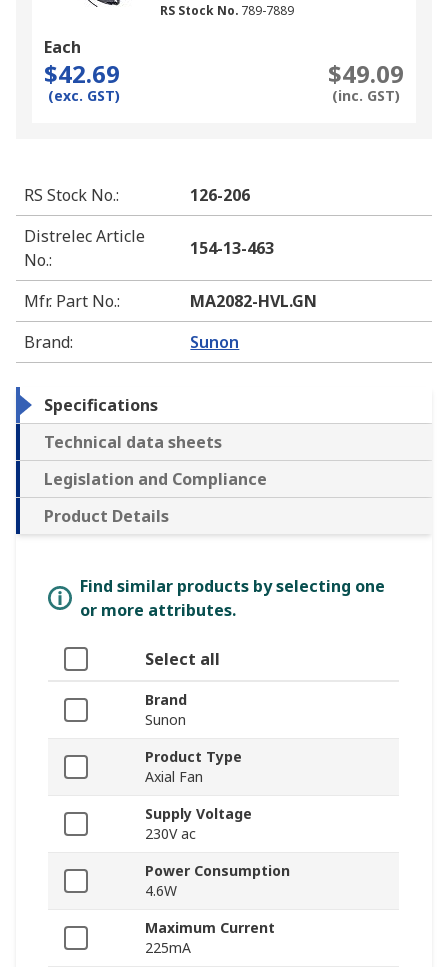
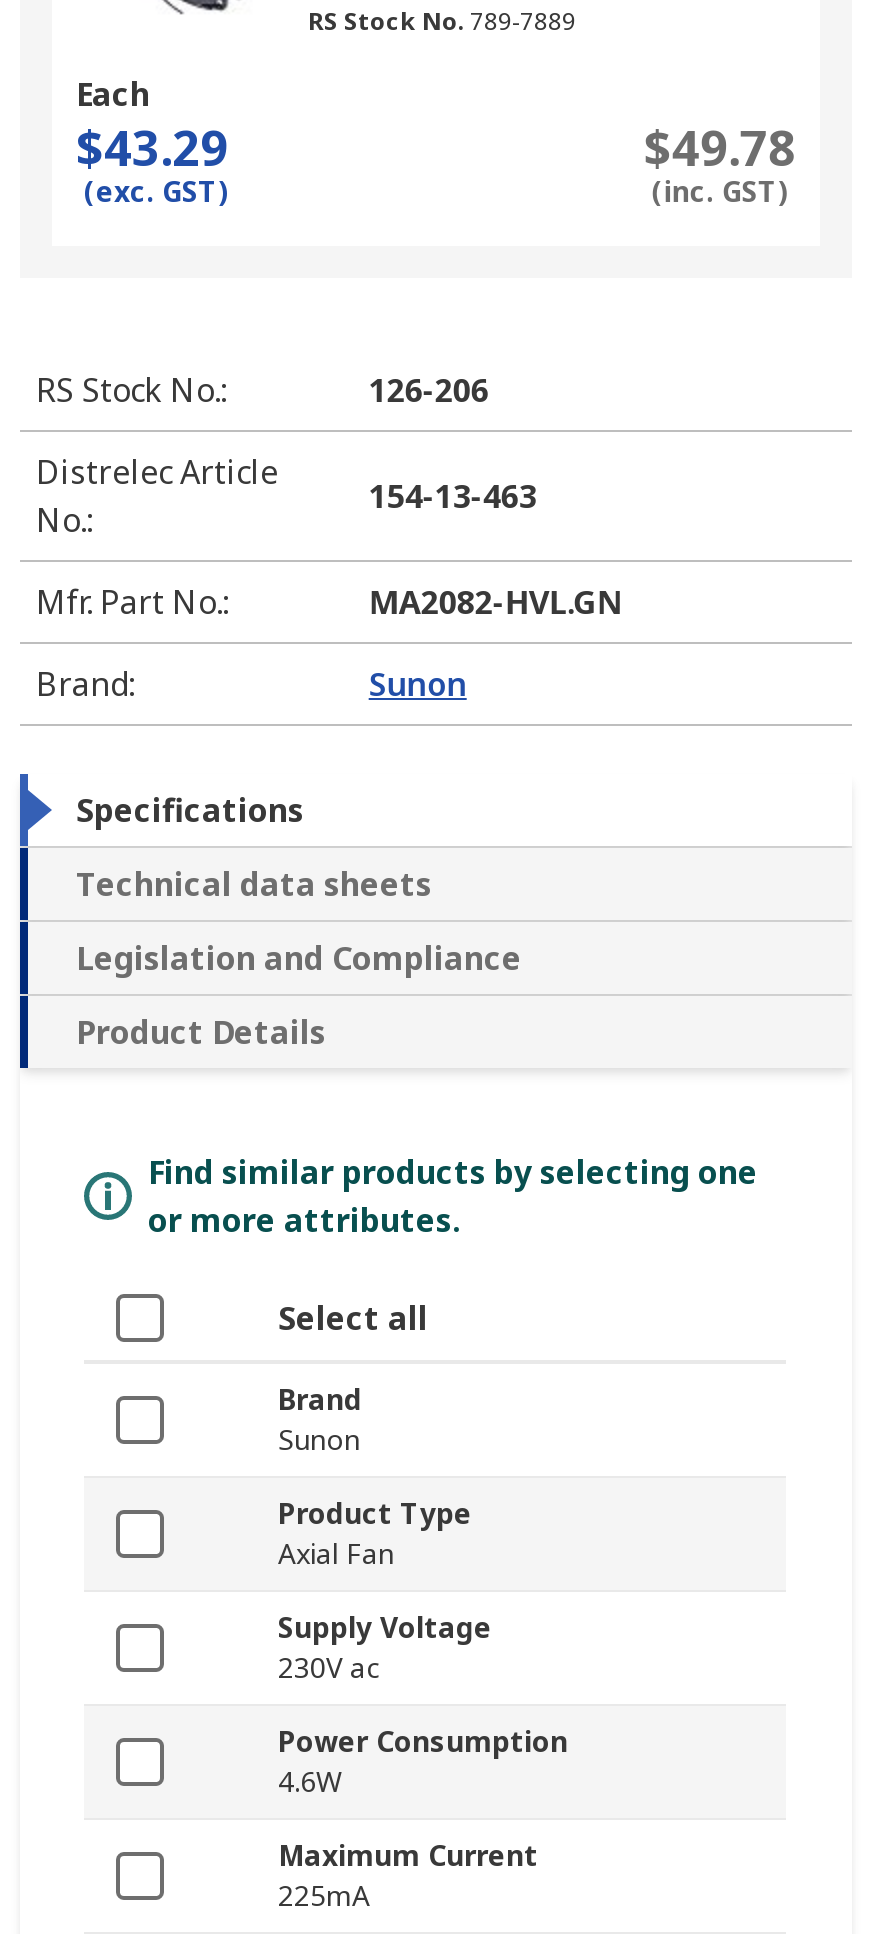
[44,57,120,90] $42.69 -> [76,115,228,181] $43.29
[328,57,404,90] $49.09 -> [644,115,796,181] $49.78

